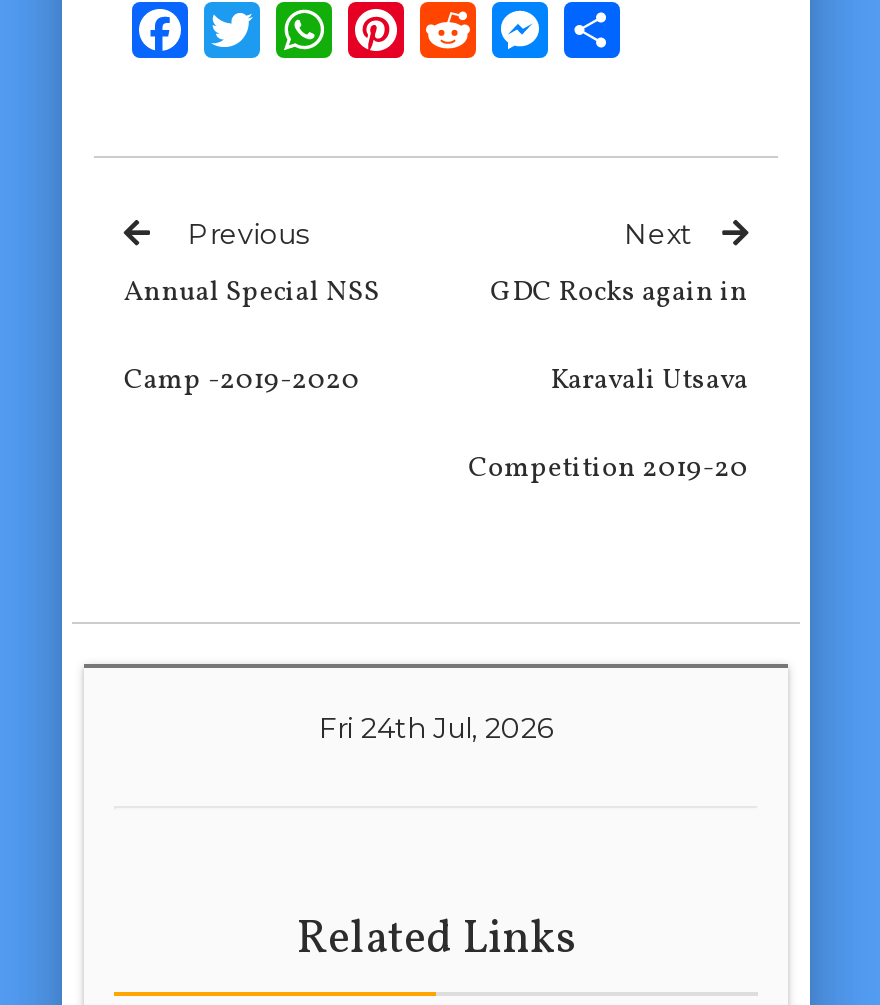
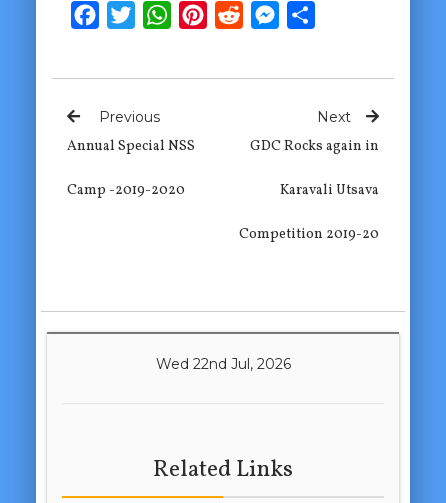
[319,710,553,746] Fri 24th Jul, 2026 -> [155,355,290,373] Wed 22nd Jul, 2026

